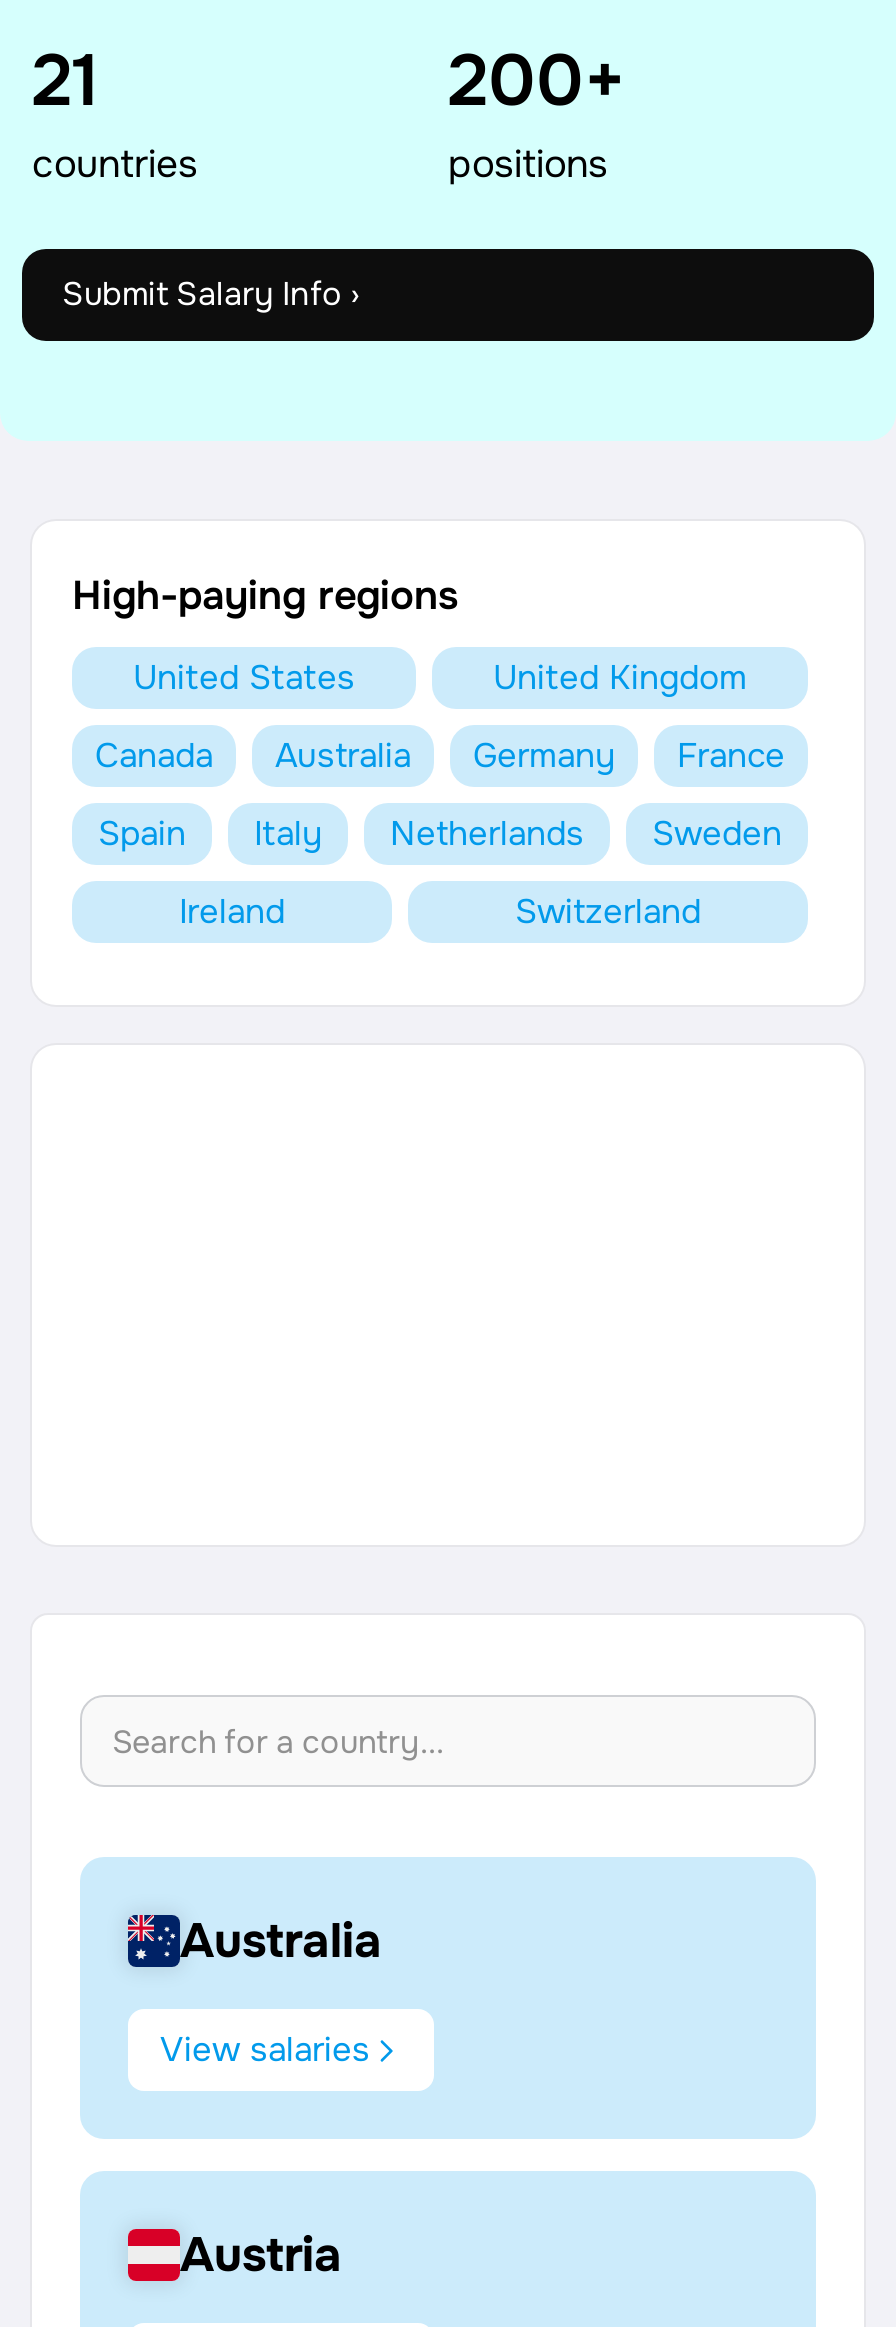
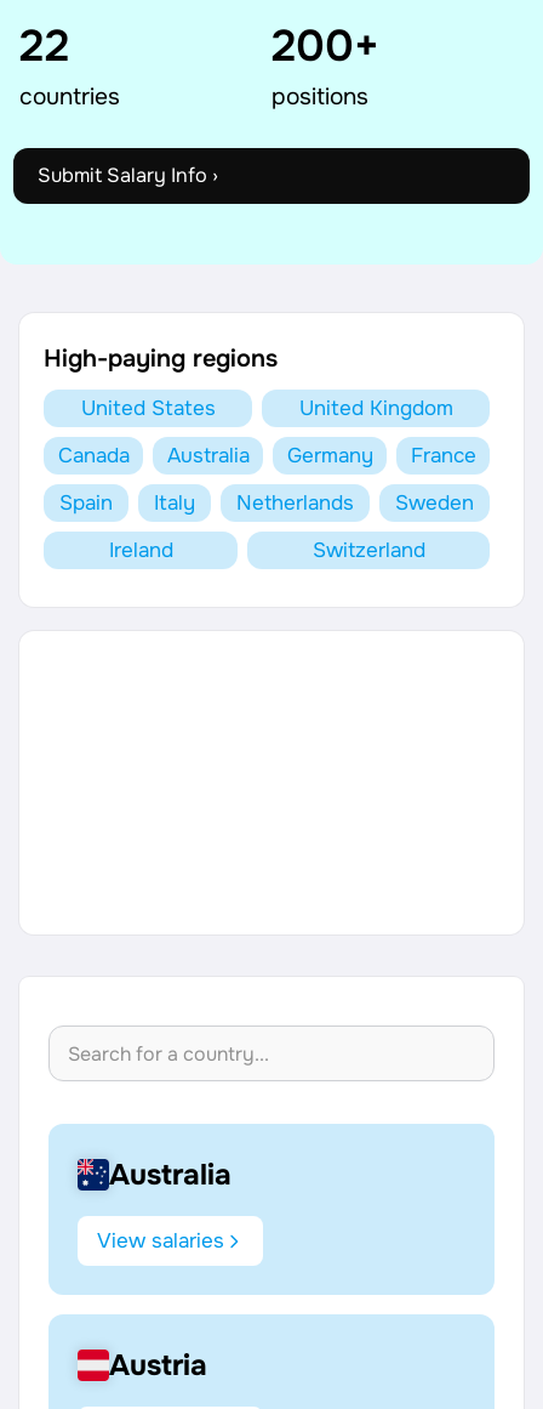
[32,35,100,127] 21 -> [19,18,69,74] 22

